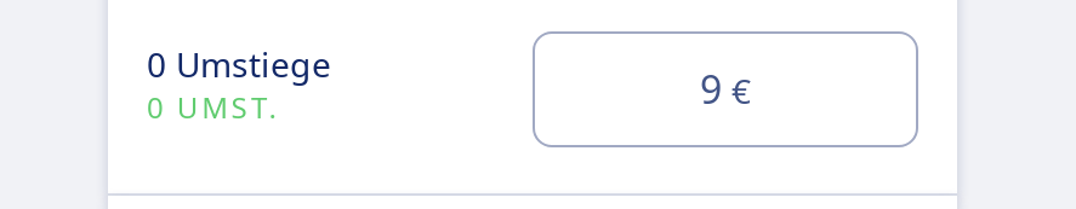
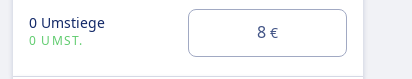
[700,62,751,115] 9 € -> [257,21,278,43] 8 €

